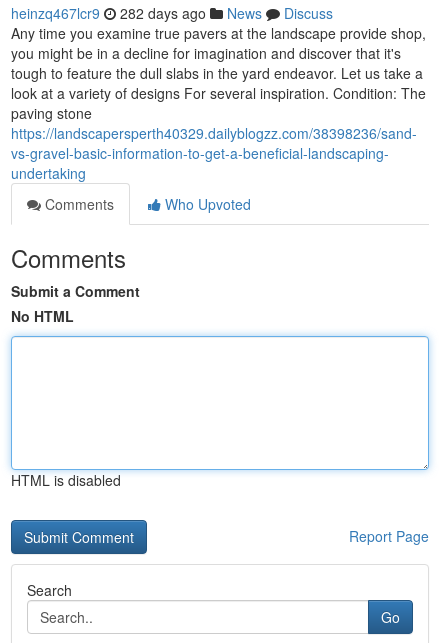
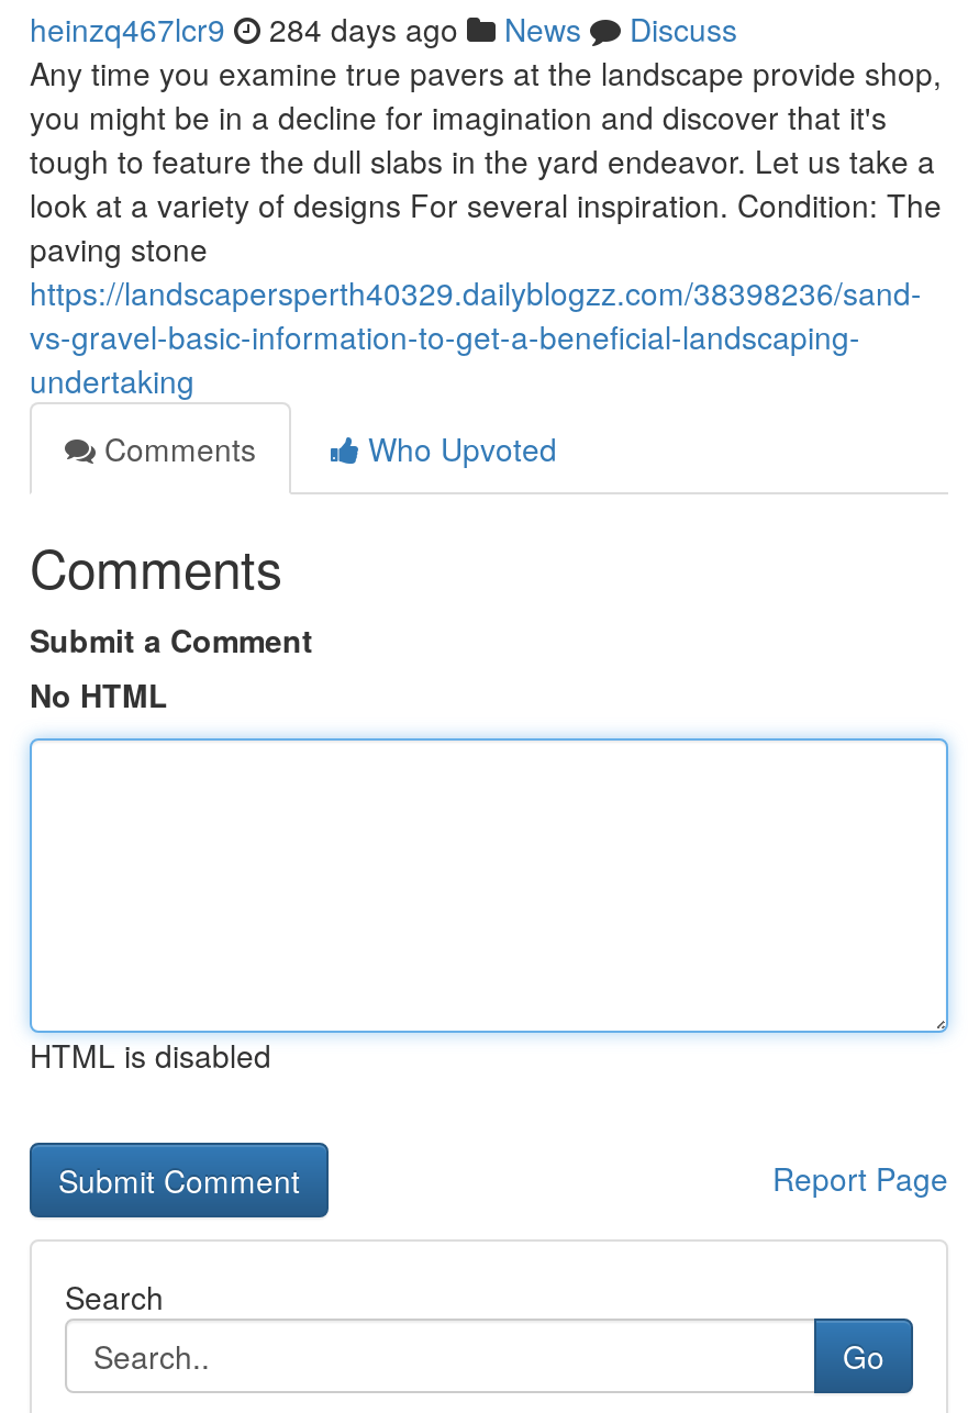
[11,3,333,23] heinzq467lcr9 282 days ago News Discuss -> [30,7,737,51] heinzq467lcr9 284 days ago News Discuss

